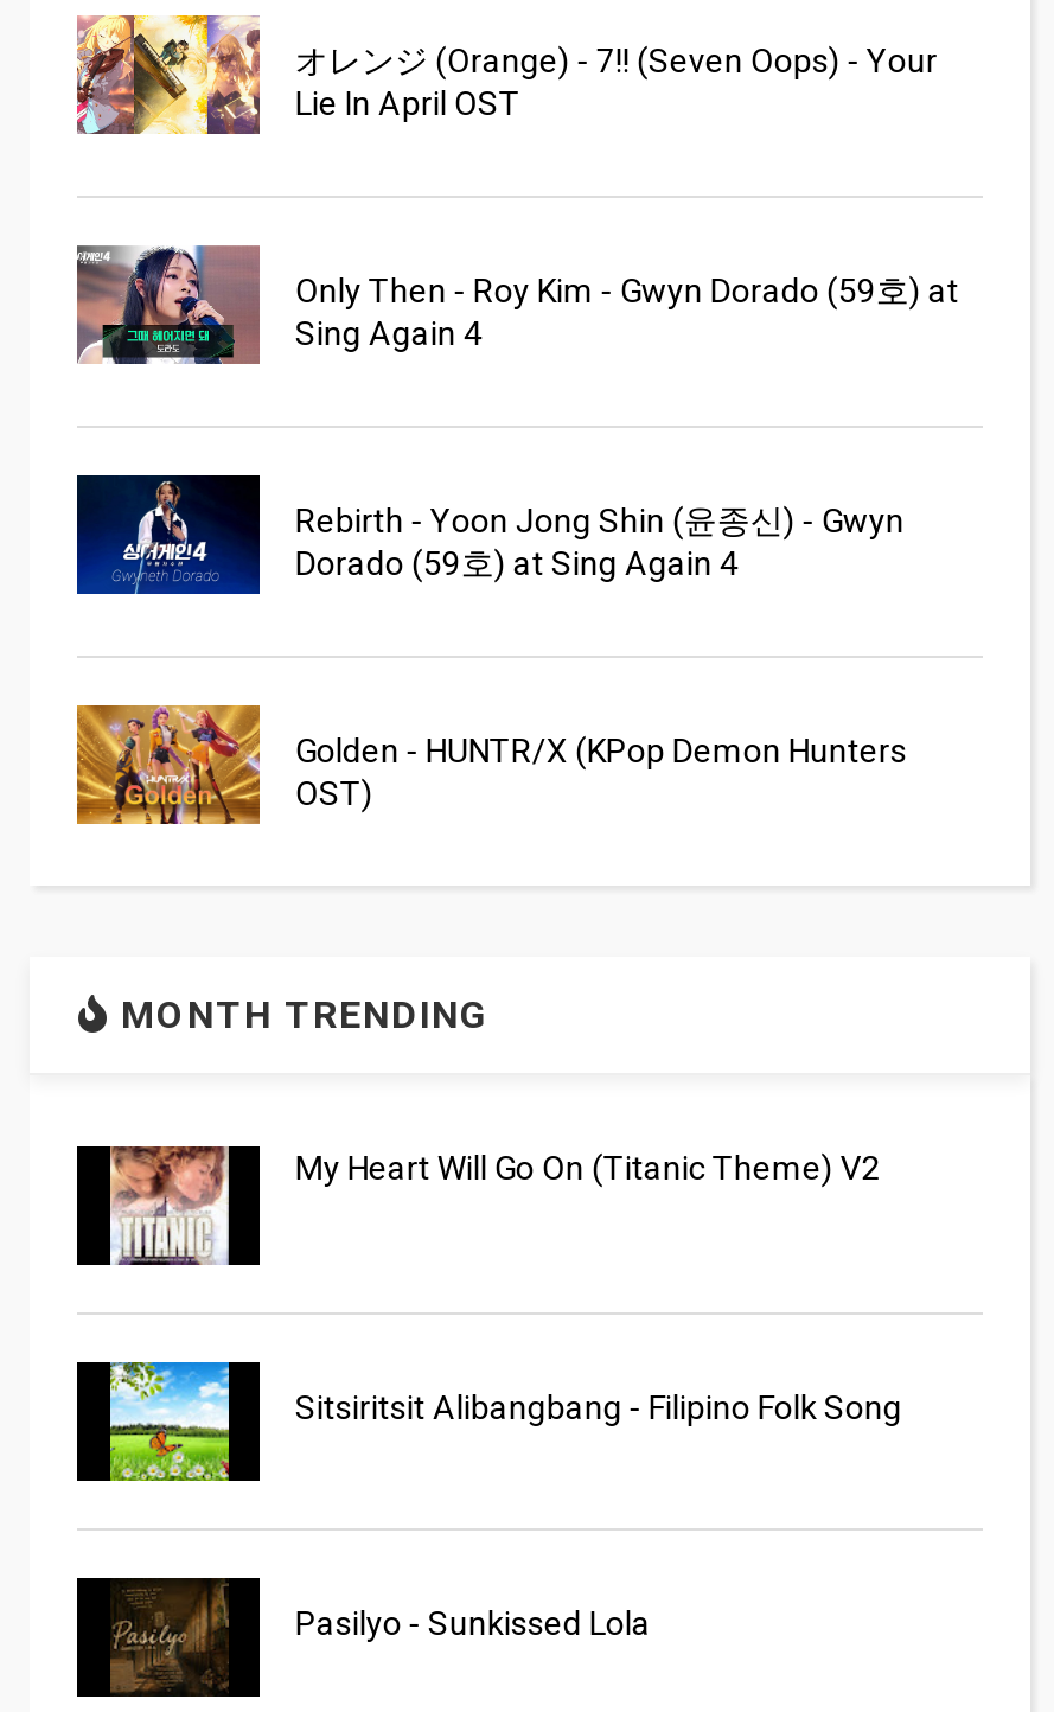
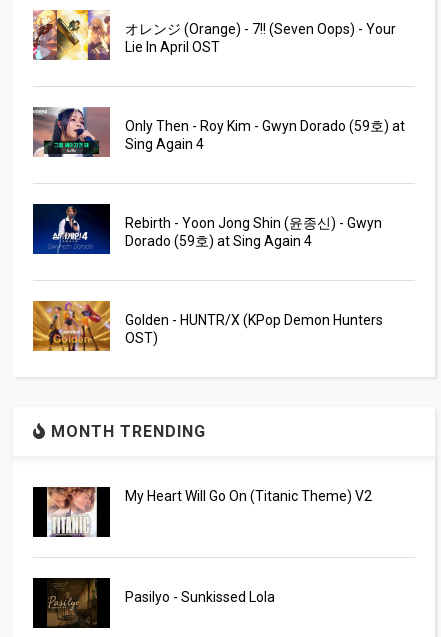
[108,1360,902,1483] [image] | Sitsiritsit Alibangbang - Filipino Folk Song -> none

